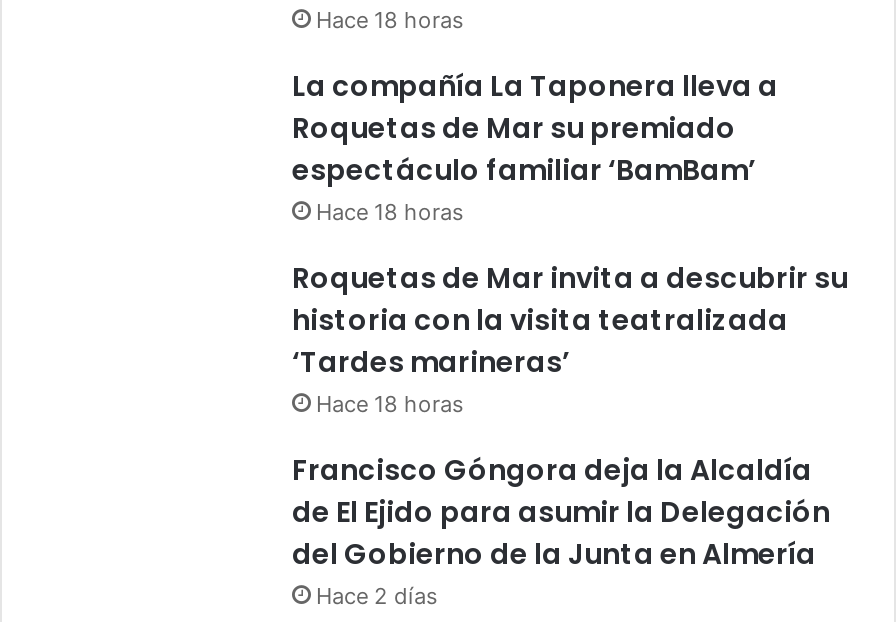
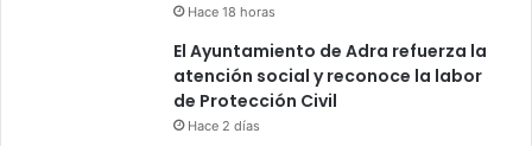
[292,66,848,574] La compañía La Taponera lleva a | Roquetas de Mar su premiado | espectáculo familiar ‘BamBam’ | Hace 18 horas | Roquetas de Mar invita a descubrir su | historia con la visita teatralizada | ‘Tardes marineras’ | Hace 18 horas | Francisco Góngora deja la Alcaldía | de El Ejido para asumir la Delegación | del Gobierno de la Junta en Almería -> [173,39,487,113] El Ayuntamiento de Adra refuerza la | atención social y reconoce la labor | de Protección Civil

